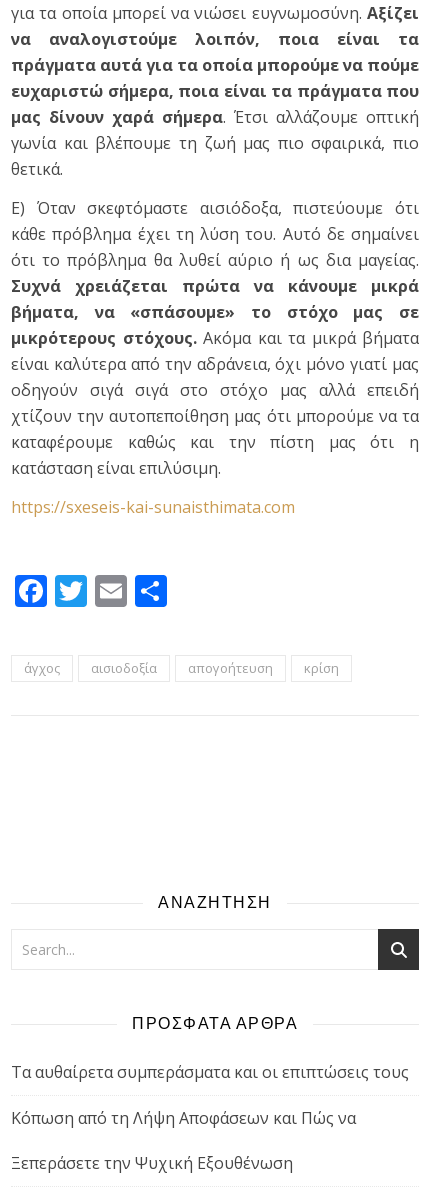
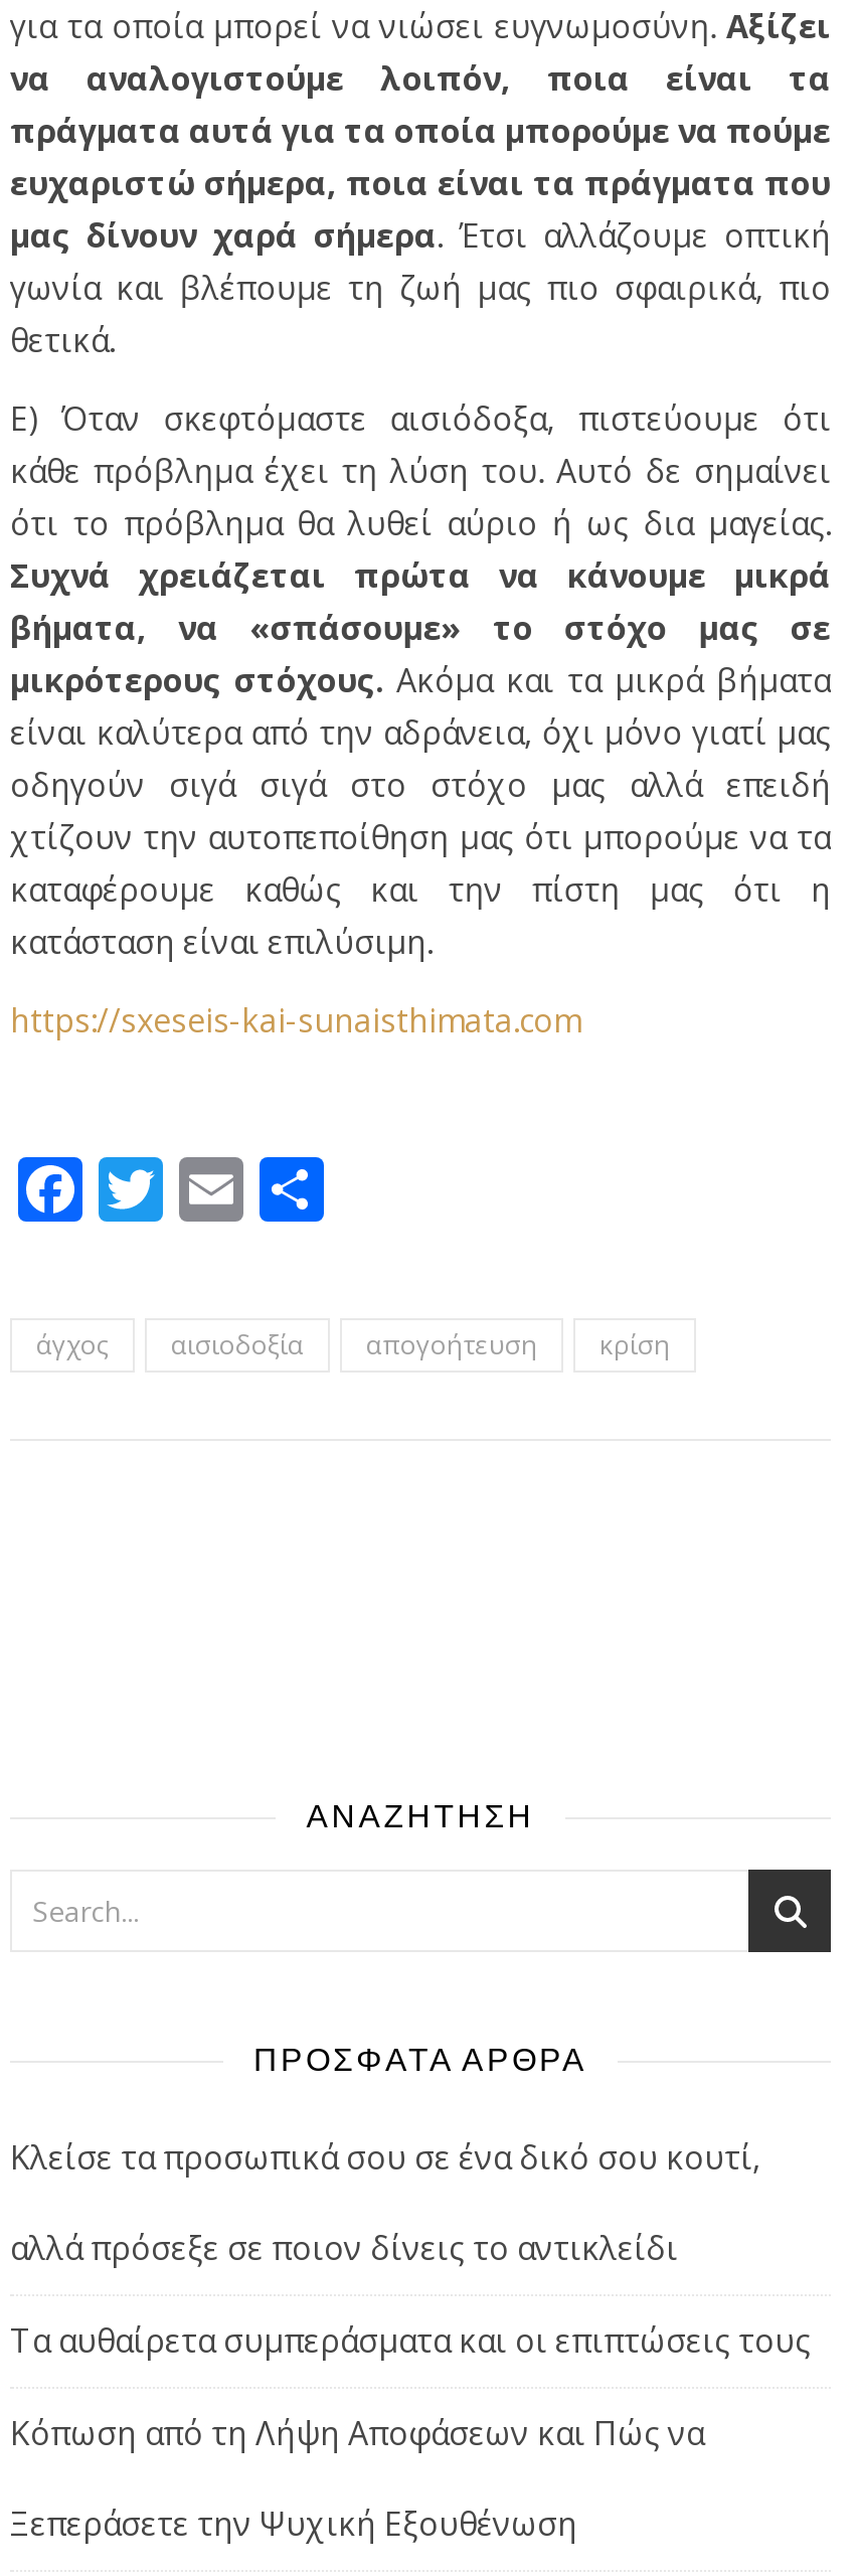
none -> [10,2135,760,2270] Κλείσε τα προσωπικά σου σε ένα δικό σου κουτί, | αλλά πρόσεξε σε ποιον δίνεις το αντικλείδι

